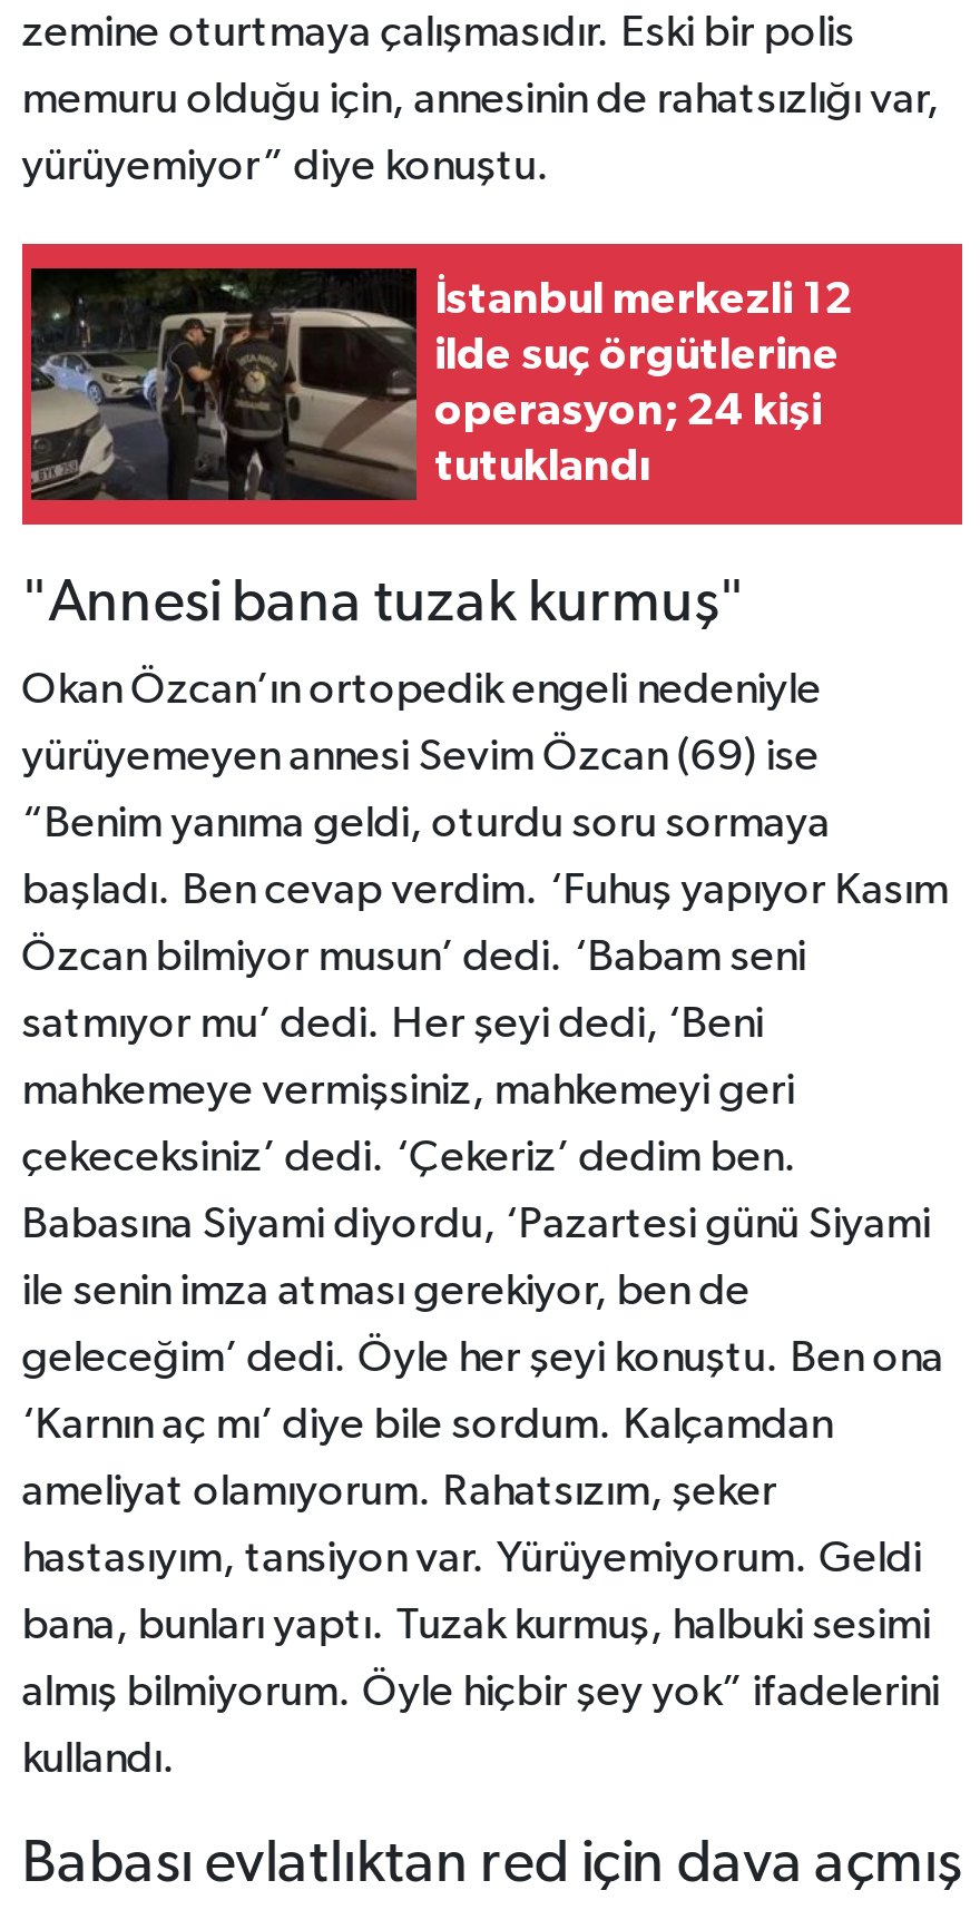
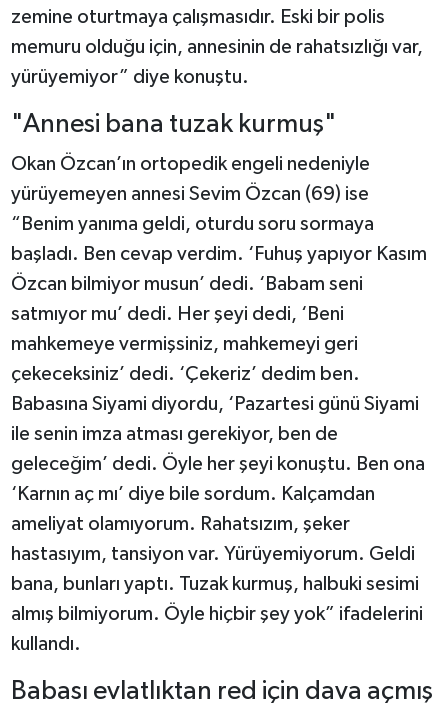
[20,242,964,527] [image] | İstanbul merkezli 12 | ilde suç örgütlerine | operasyon; 24 kişi | tutuklandı -> none

